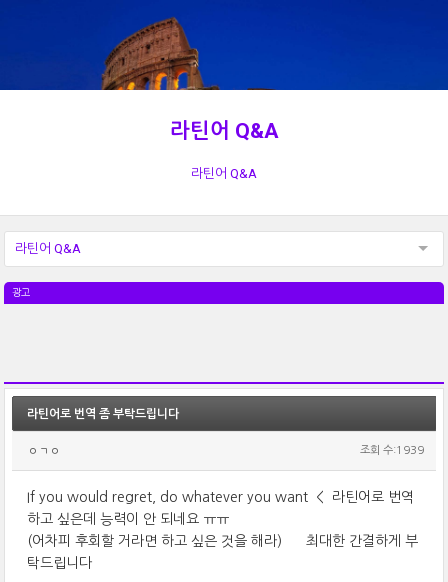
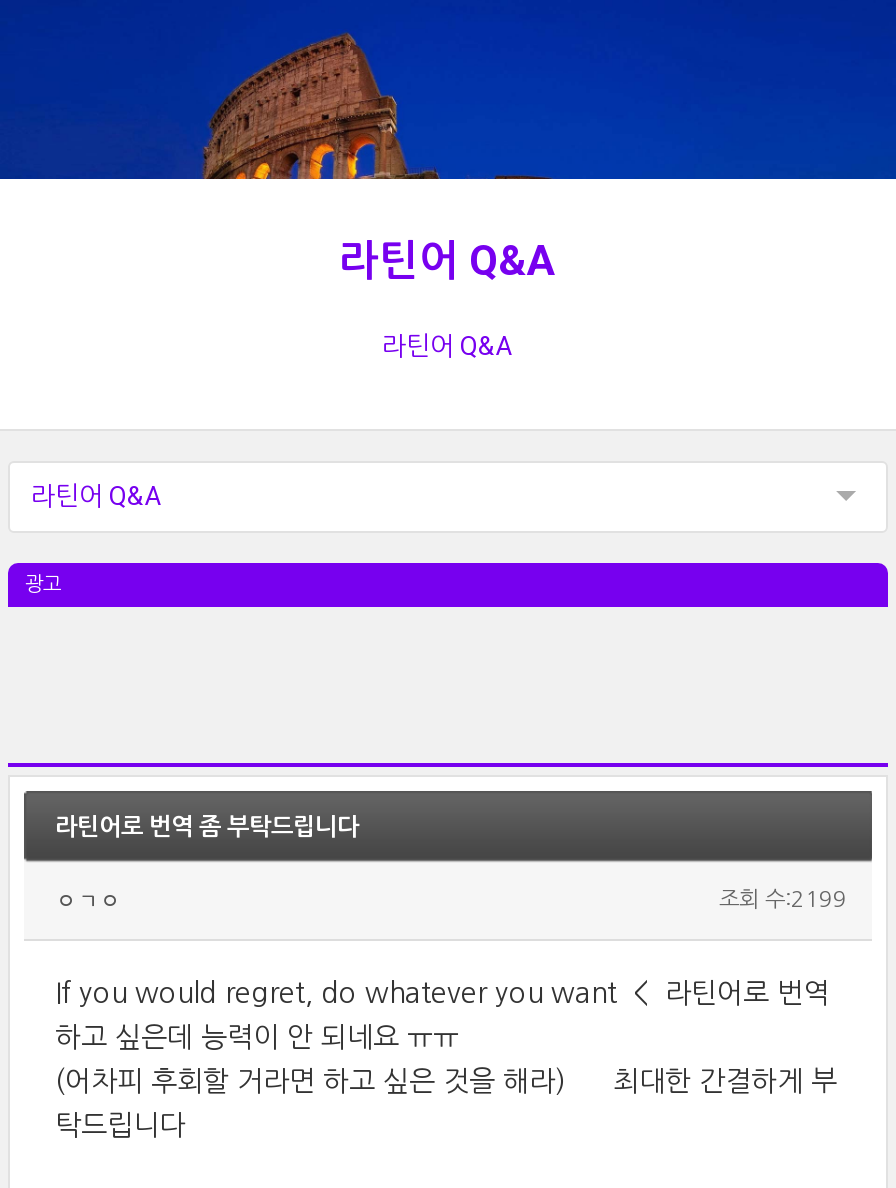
[359,445,423,456] 조회 수:1939 -> [719,888,847,910] 조회 수:2199

